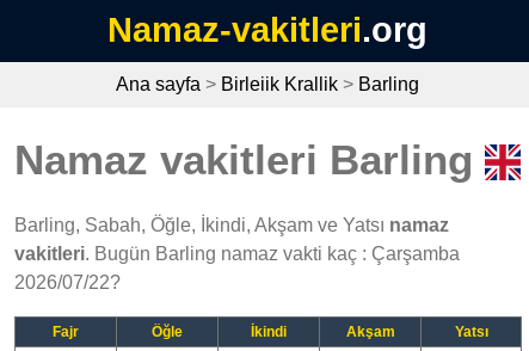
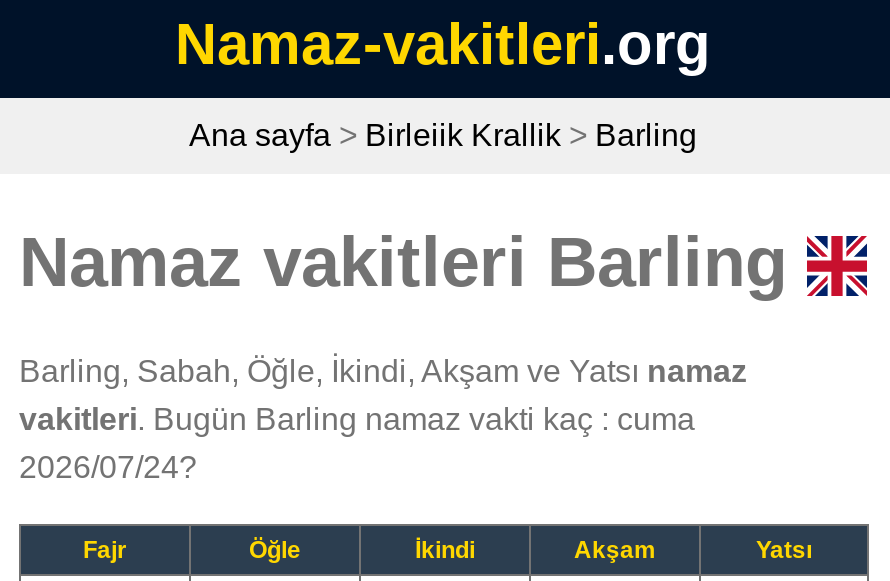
[14,244,460,264] vakitleri. Bugün Barling namaz vakti kaç : Çarşamba -> [19,402,695,436] vakitleri. Bugün Barling namaz vakti kaç : cuma
[14,272,121,293] 2026/07/22? -> [19,450,197,484] 2026/07/24?

